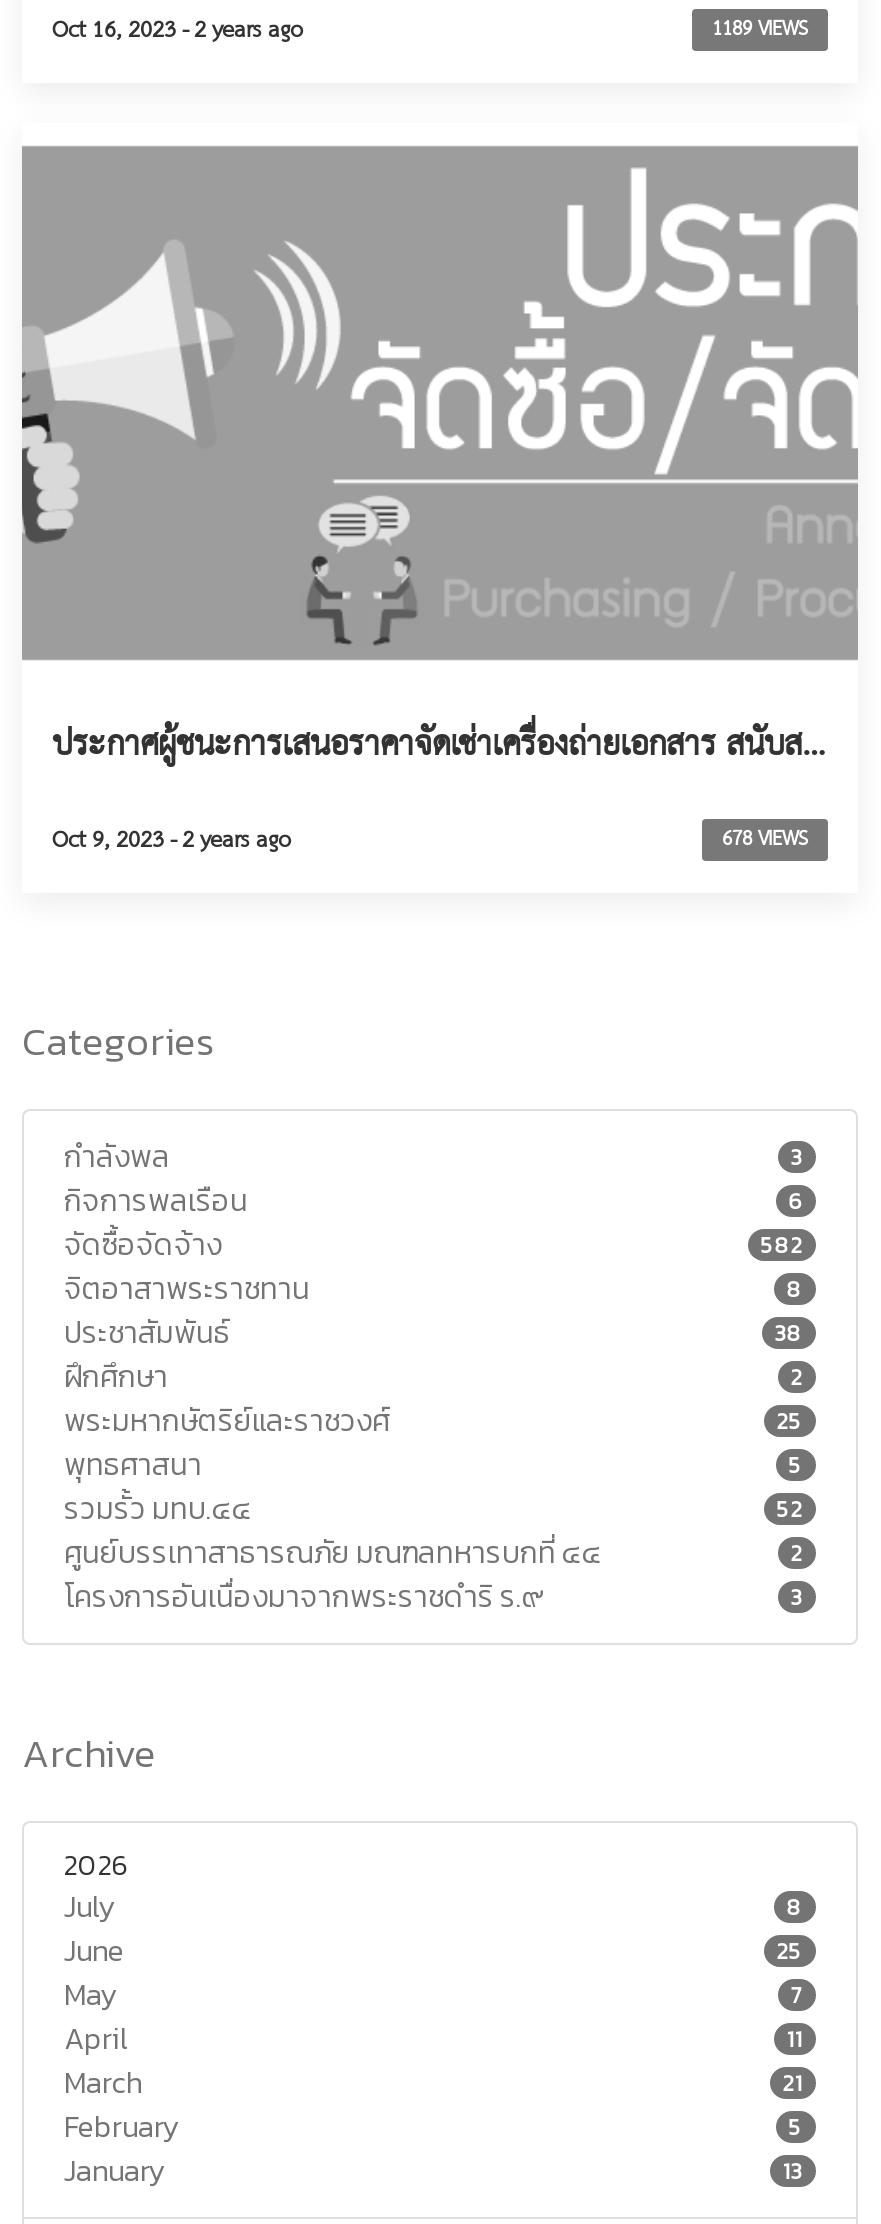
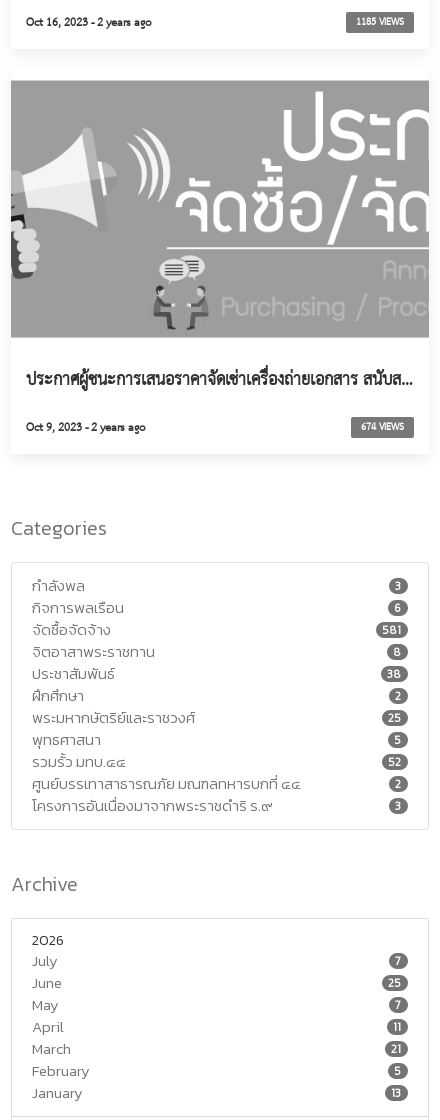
[712,11,808,49] 1189 VIEWS -> [356,13,404,32] 1185 VIEWS
[722,821,808,859] 678 VIEWS -> [361,418,404,437] 674 VIEWS
[760,1228,802,1260] 582 -> [382,621,401,637] 581
[786,1890,802,1922] 8 -> [395,952,401,968] 7

